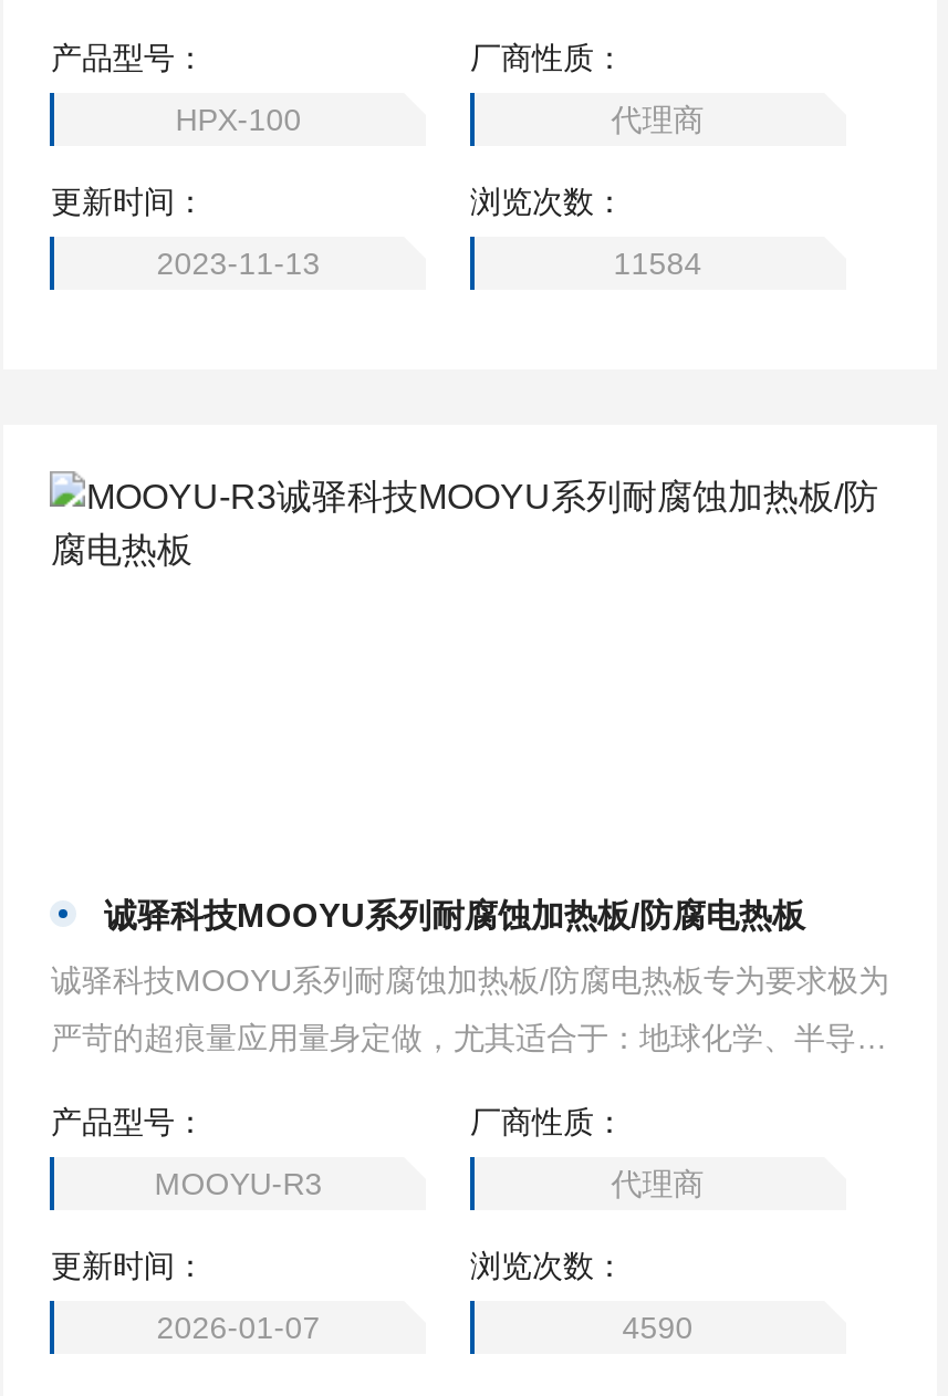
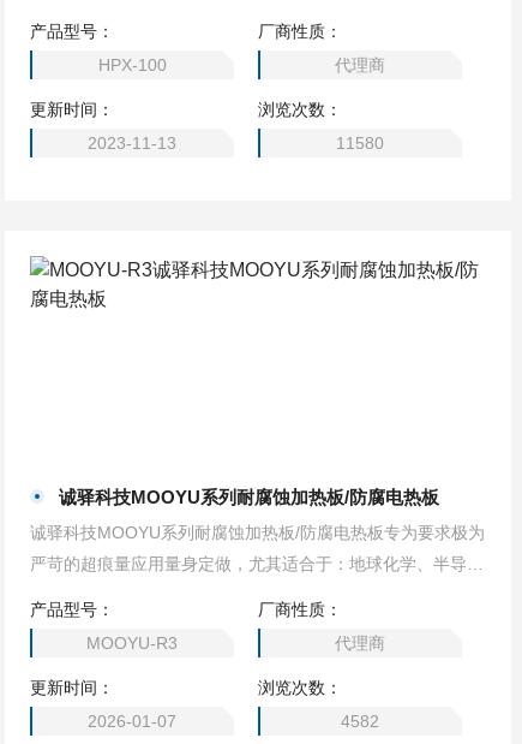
[613,246,702,281] 11584 -> [336,133,384,153] 11580
[622,1310,693,1345] 4590 -> [341,712,379,731] 4582

